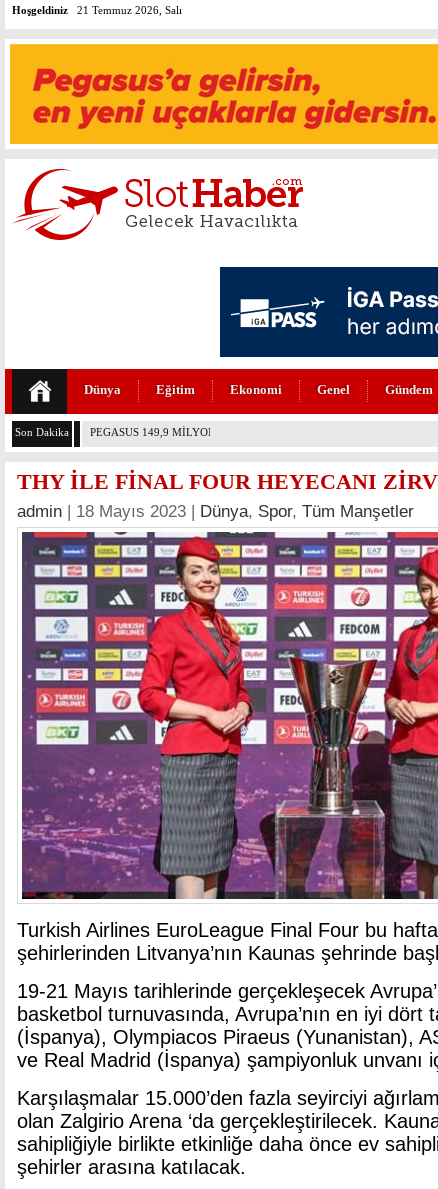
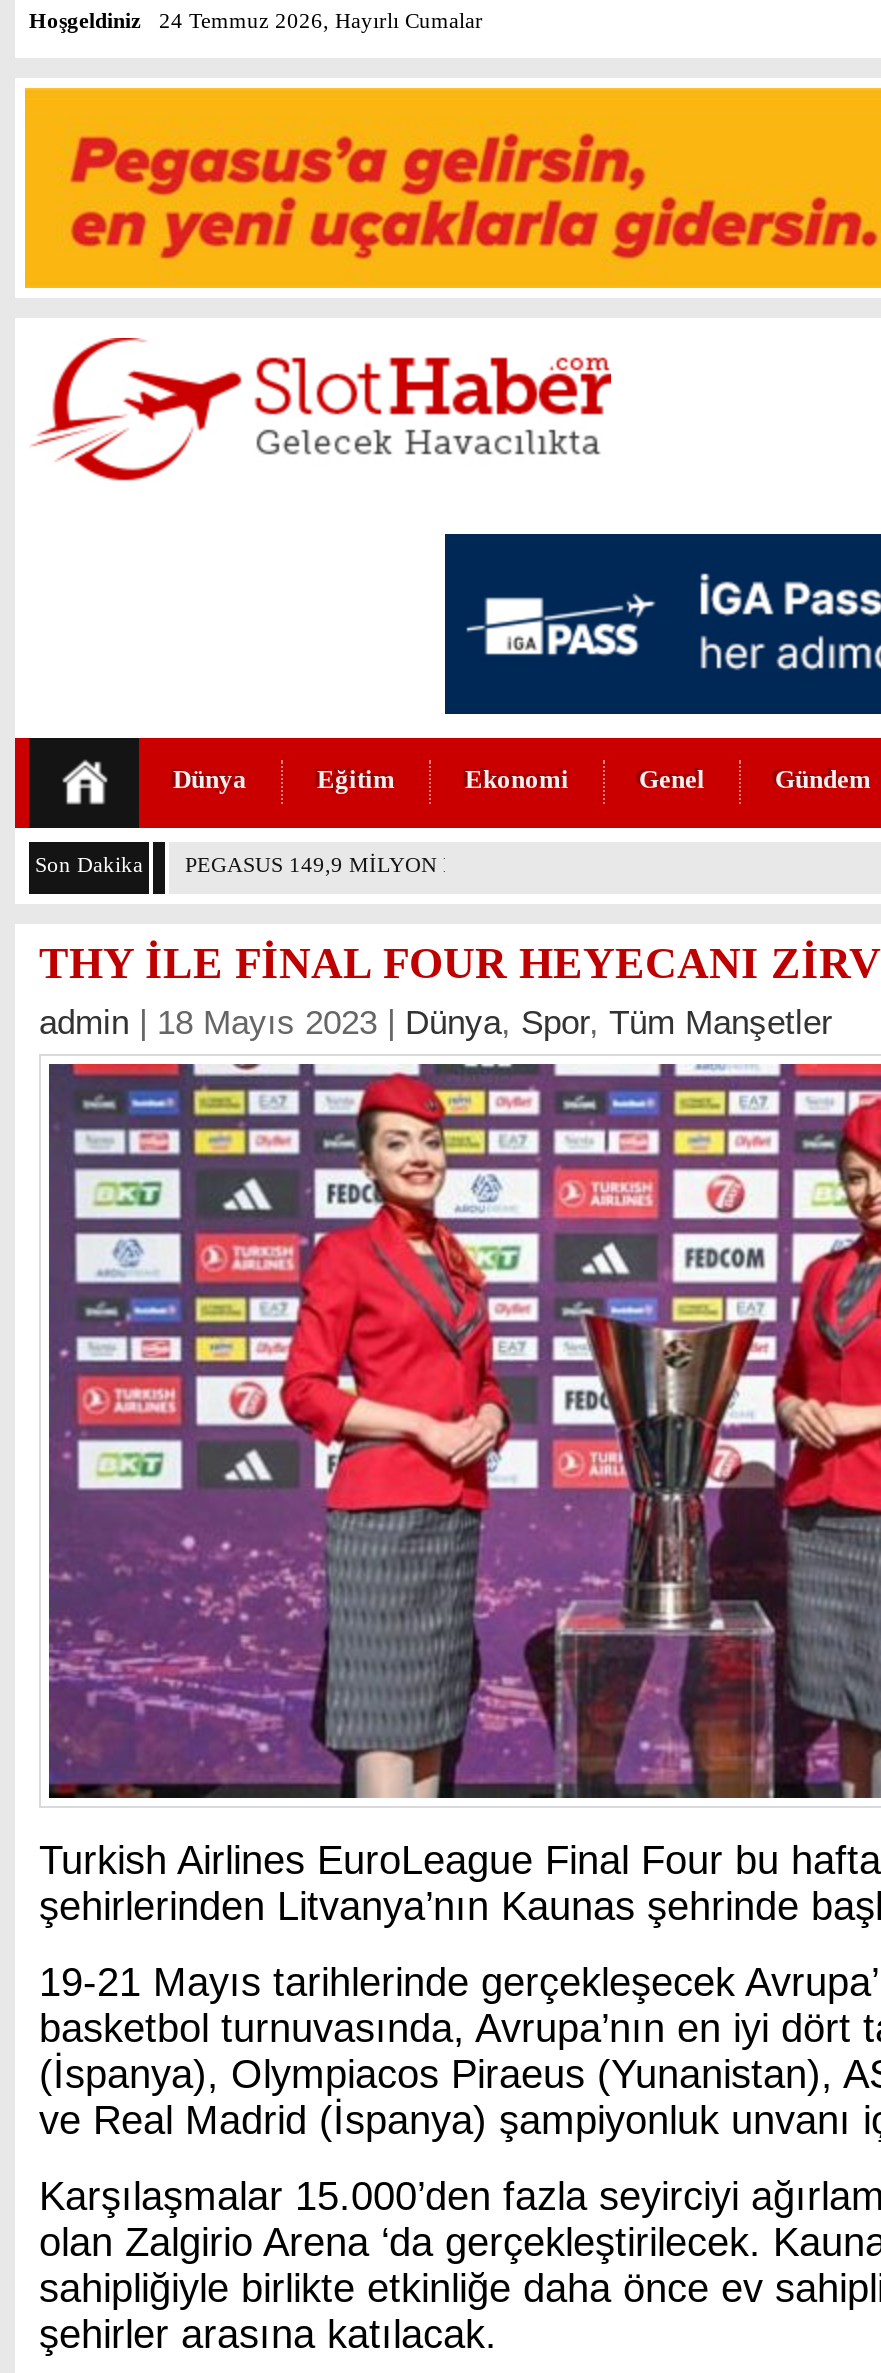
[77,4,182,16] 21 Temmuz 2026, Salı -> [159,8,483,32] 24 Temmuz 2026, Hayırlı Cumalar

